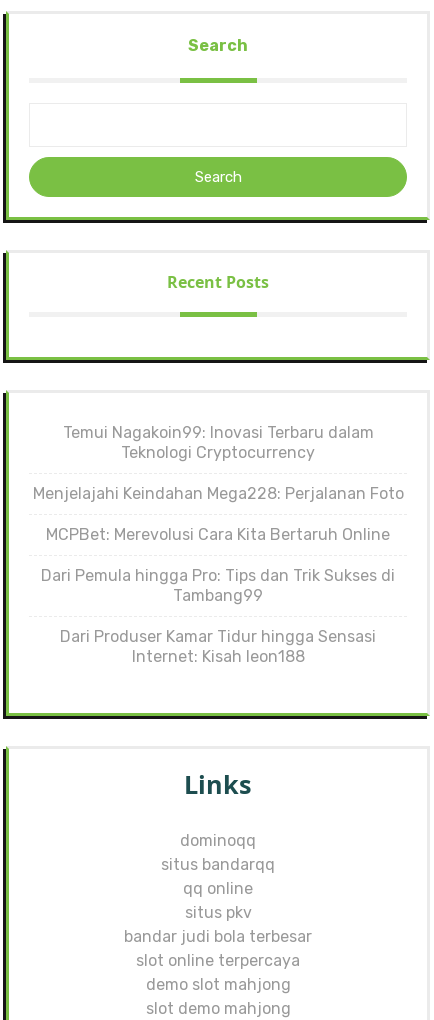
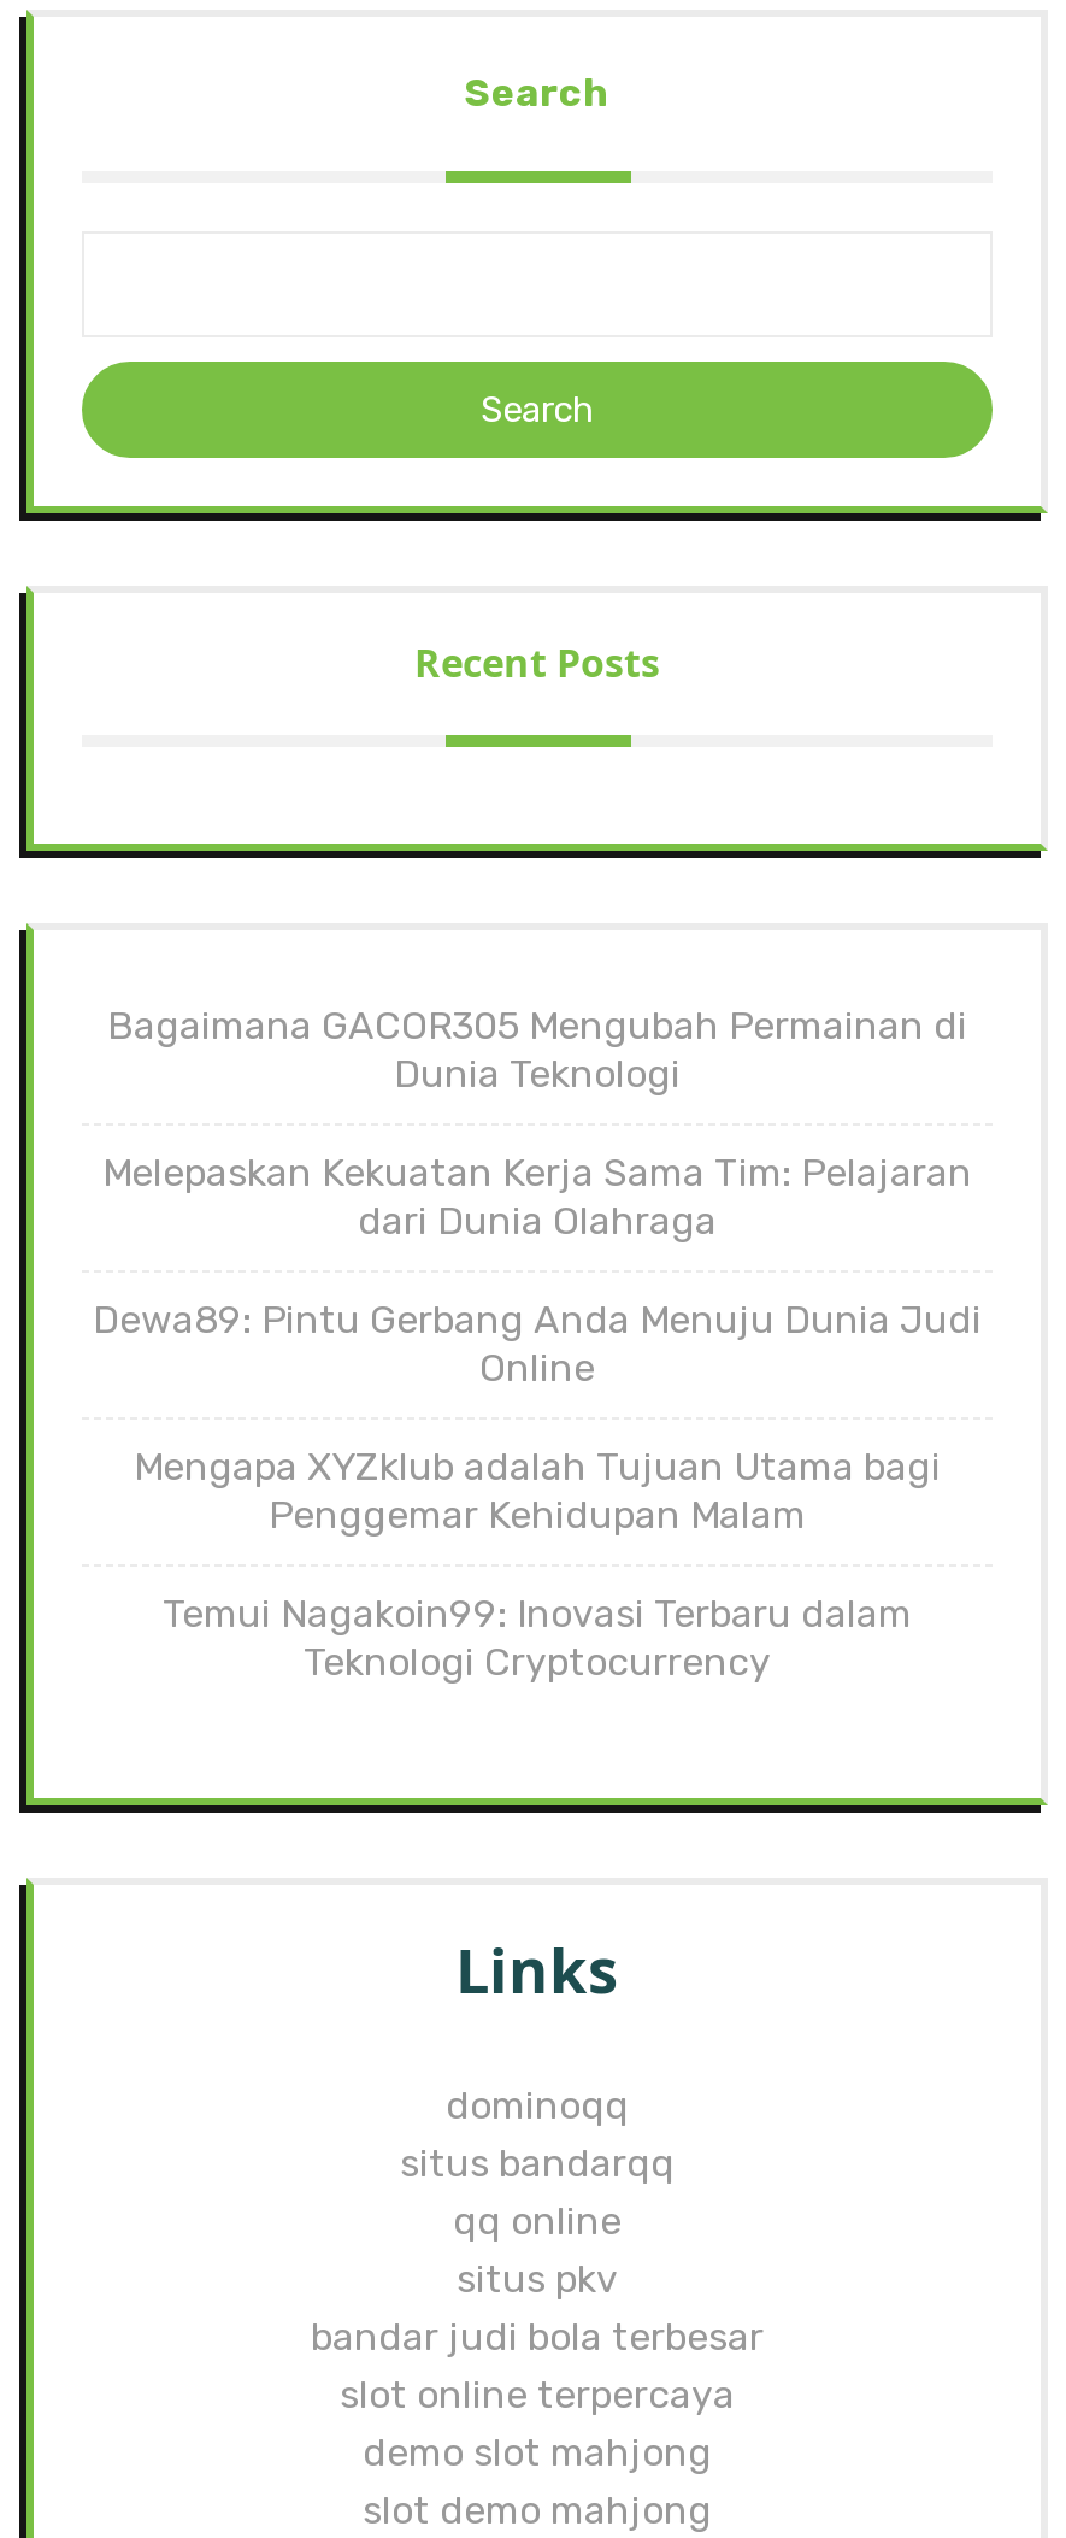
none -> [93,1002,982,1537] Bagaimana GACOR305 Mengubah Permainan di | Dunia Teknologi | Melepaskan Kekuatan Kerja Sama Tim: Pelajaran | dari Dunia Olahraga | Dewa89: Pintu Gerbang Anda Menuju Dunia Judi | Online | Mengapa XYZklub adalah Tujuan Utama bagi | Penggemar Kehidupan Malam
moved [62,423,373,462] -> [163,1590,912,1684]: Temui Nagakoin99: Inovasi Terbaru dalam | Teknologi Cryptocurrency
[32,484,403,666] Menjelajahi Keindahan Mega228: Perjalanan Foto | MCPBet: Merevolusi Cara Kita Bertaruh Online | Dari Pemula hingga Pro: Tips dan Trik Sukses di | Tambang99 | Dari Produser Kamar Tidur hingga Sensasi | Internet: Kisah leon188 -> none

